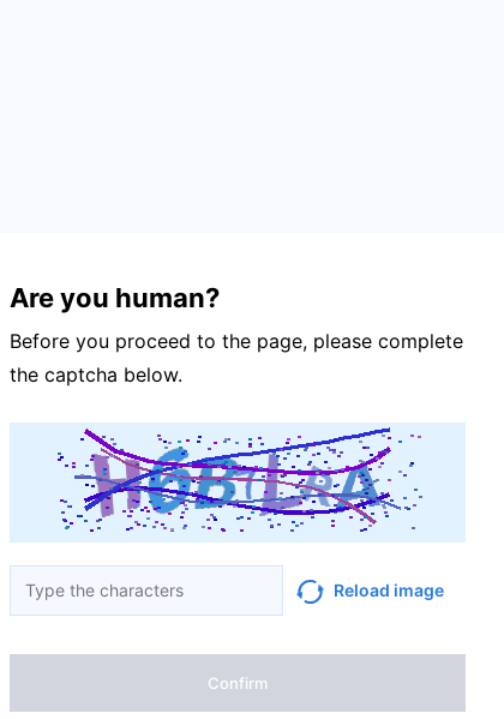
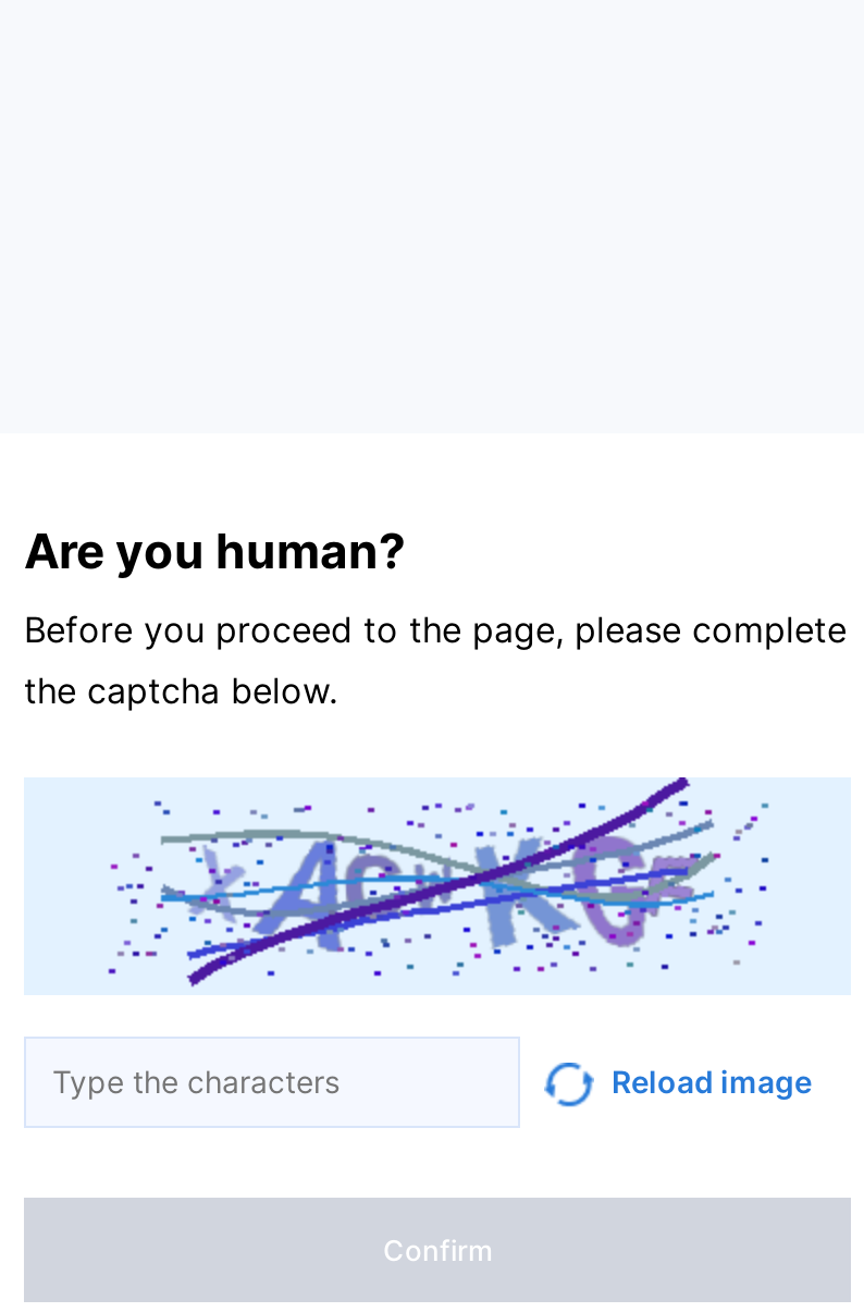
[56,423,424,537] [image] -> [107,775,770,989] [image]

